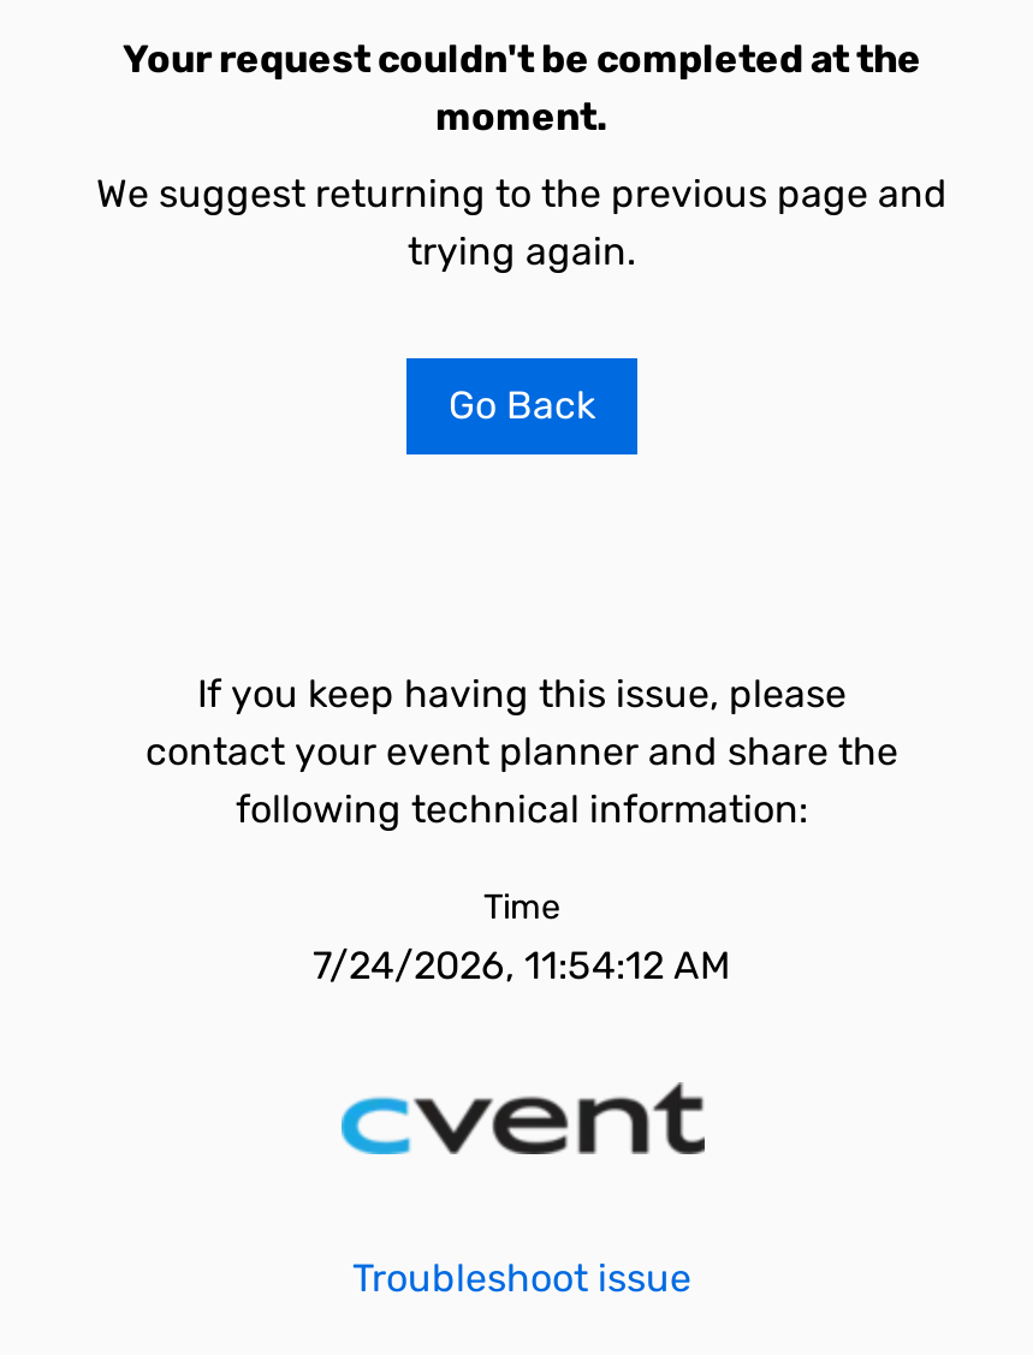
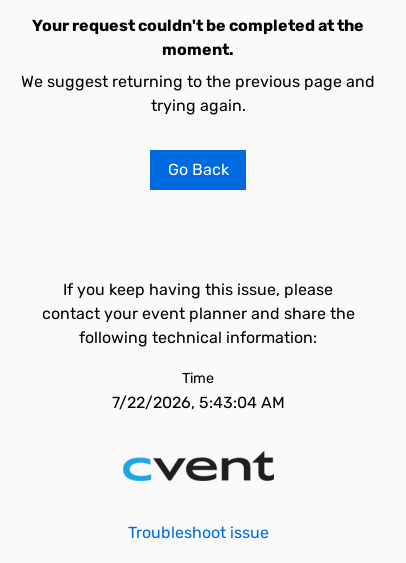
[313,943,731,988] 7/24/2026, 11:54:12 AM -> [111,393,284,412] 7/22/2026, 5:43:04 AM

